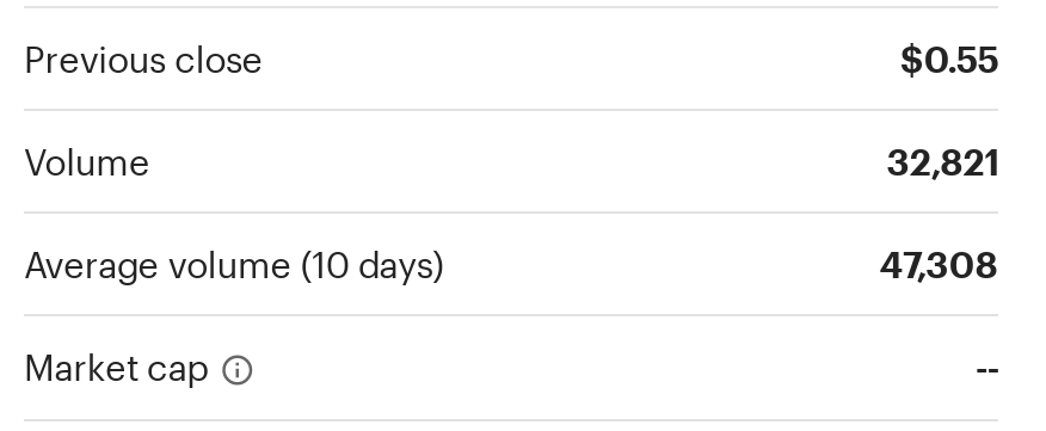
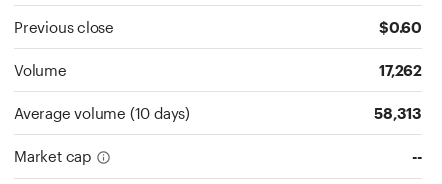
[900,37,998,80] $0.55 -> [379,18,422,36] $0.60
[886,140,998,183] 32,821 -> [379,61,422,79] 17,262
[879,242,998,285] 47,308 -> [374,104,422,122] 58,313

